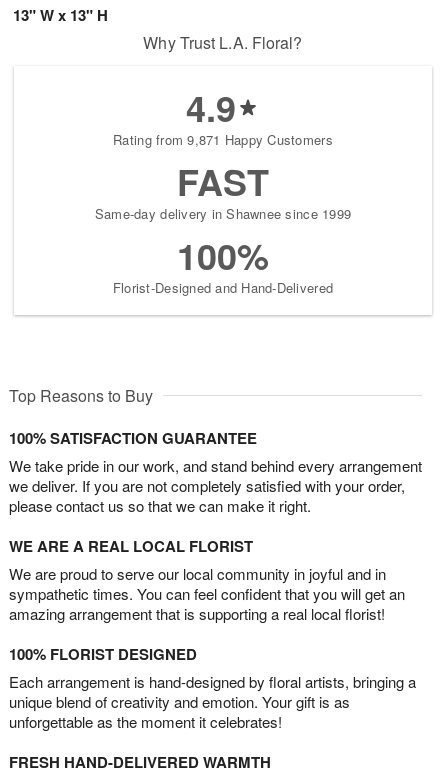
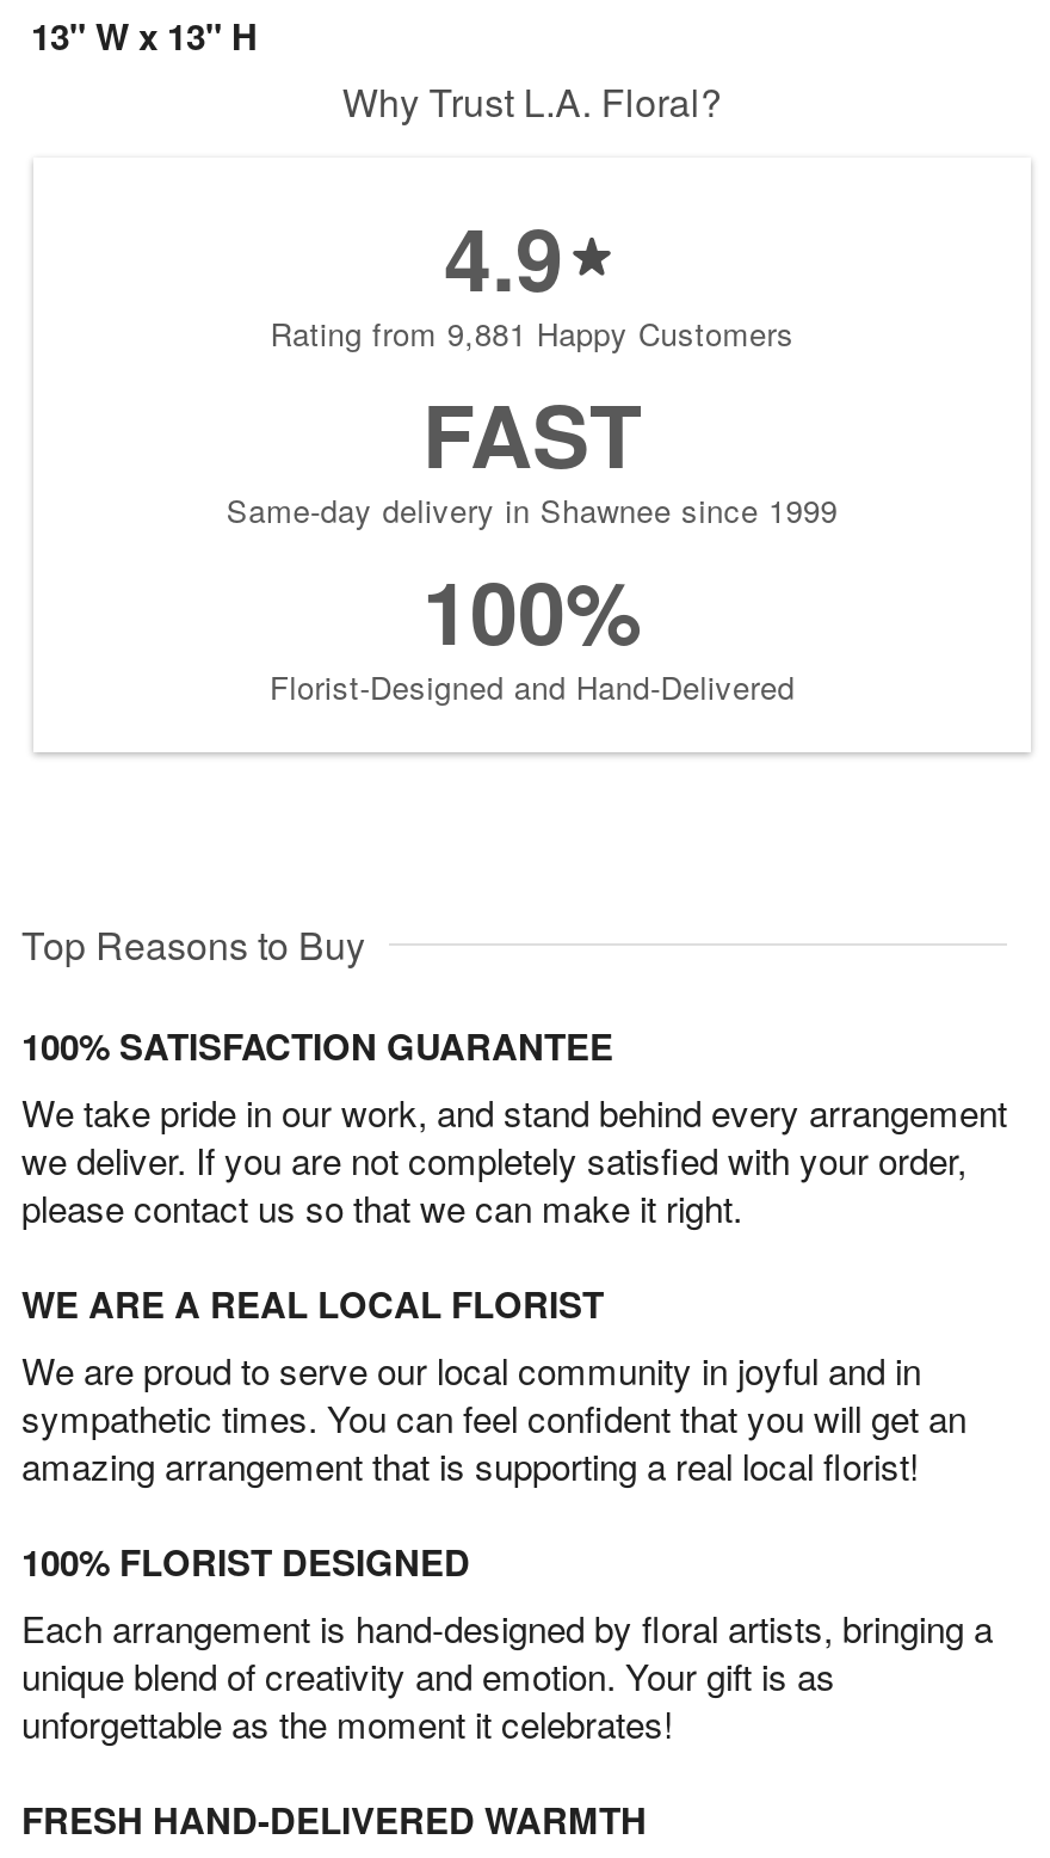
[113,130,333,149] Rating from 9,871 Happy Customers -> [270,311,794,357] Rating from 9,881 Happy Customers

